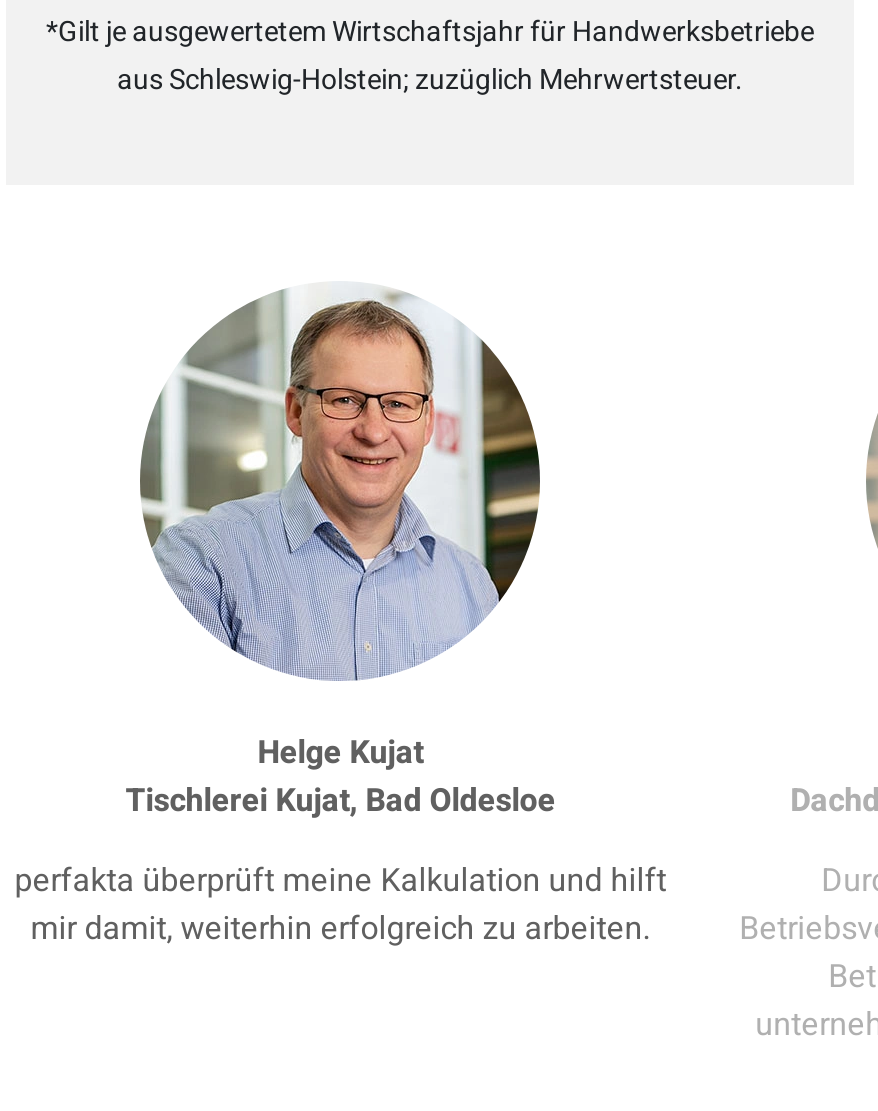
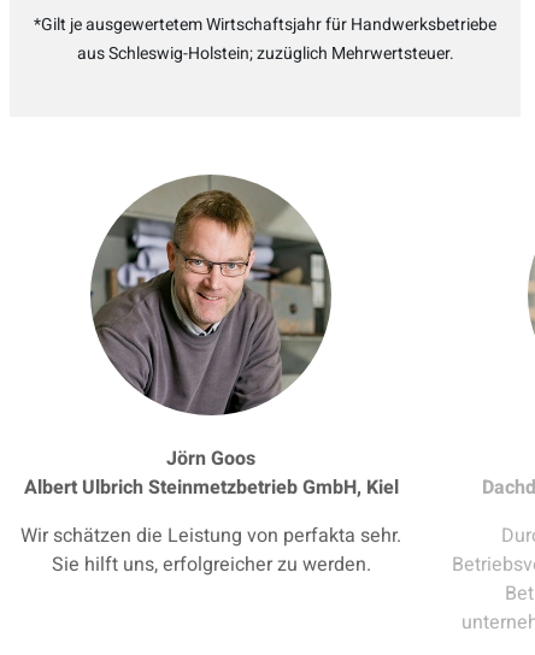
[125,281,555,825] [image] | Helge Kujat | Tischlerei Kujat, Bad Oldesloe -> [24,173,398,502] [image] | Jörn Goos | Albert Ulbrich Steinmetzbetrieb GmbH, Kiel
[14,857,666,953] perfakta überprüft meine Kalkulation und hilft | mir damit, weiterhin erfolgreich zu arbeiten. -> [21,521,401,579] Wir schätzen die Leistung von perfakta sehr. | Sie hilft uns, erfolgreicher zu werden.

